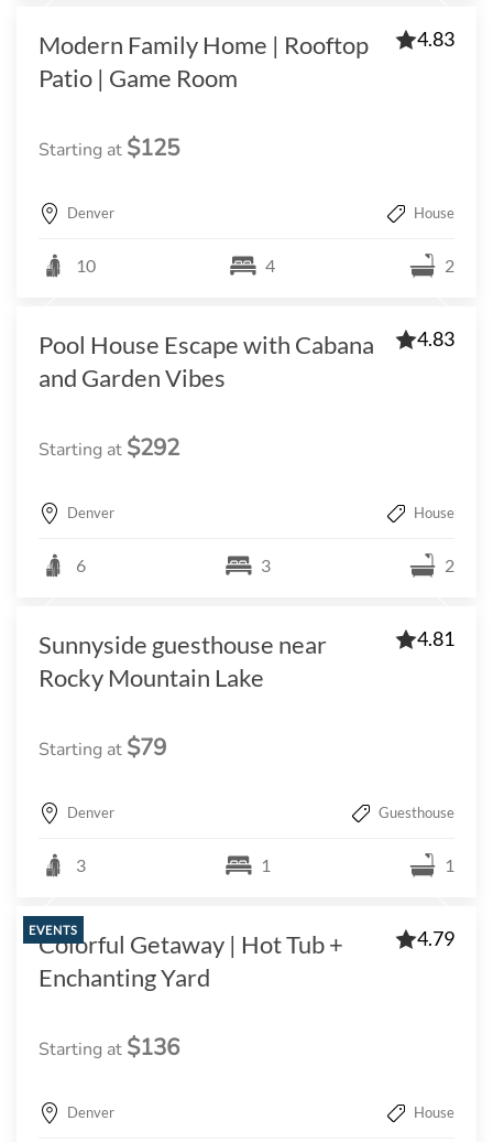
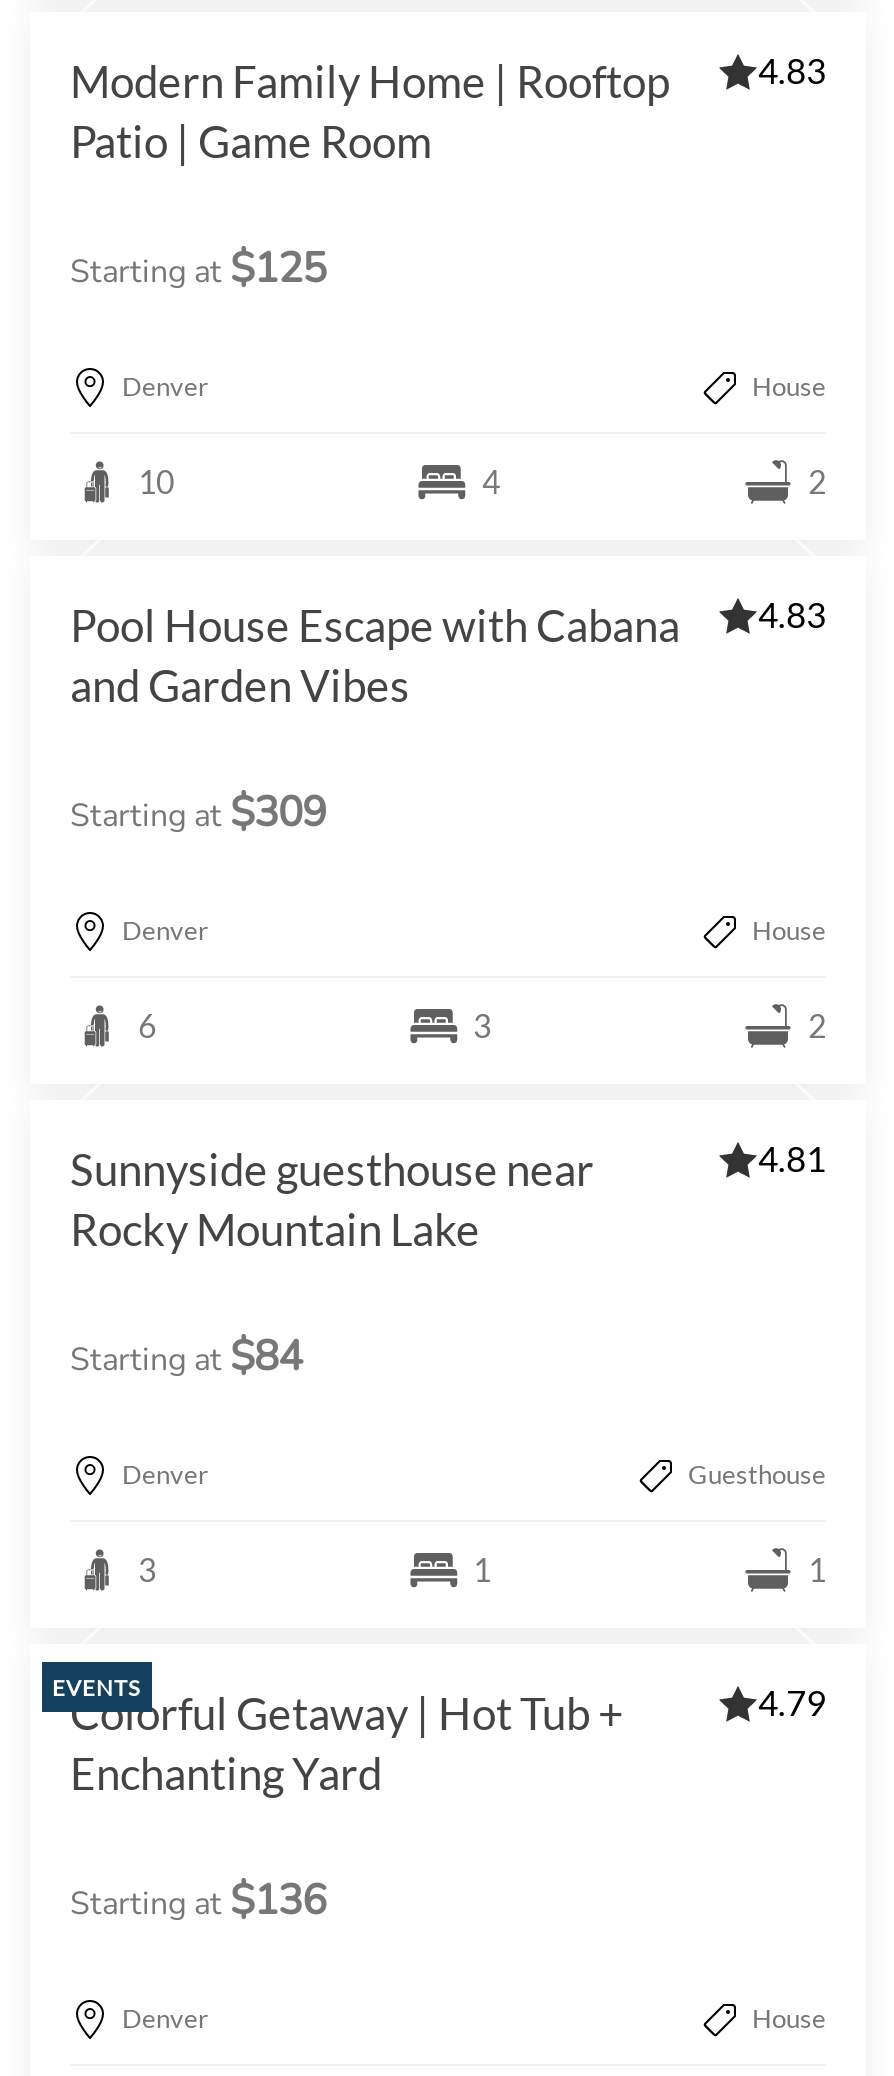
[39,432,179,463] Starting at $292 -> [70,784,326,840] Starting at $309
[39,732,166,763] Starting at $79 -> [70,1328,302,1384] Starting at $84

